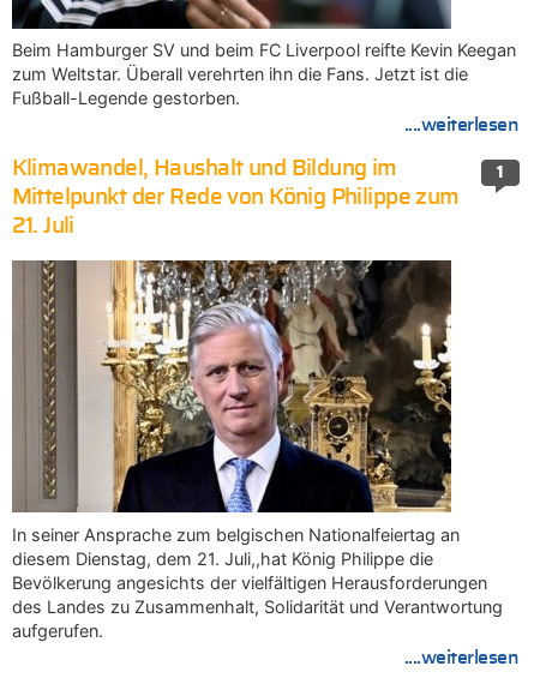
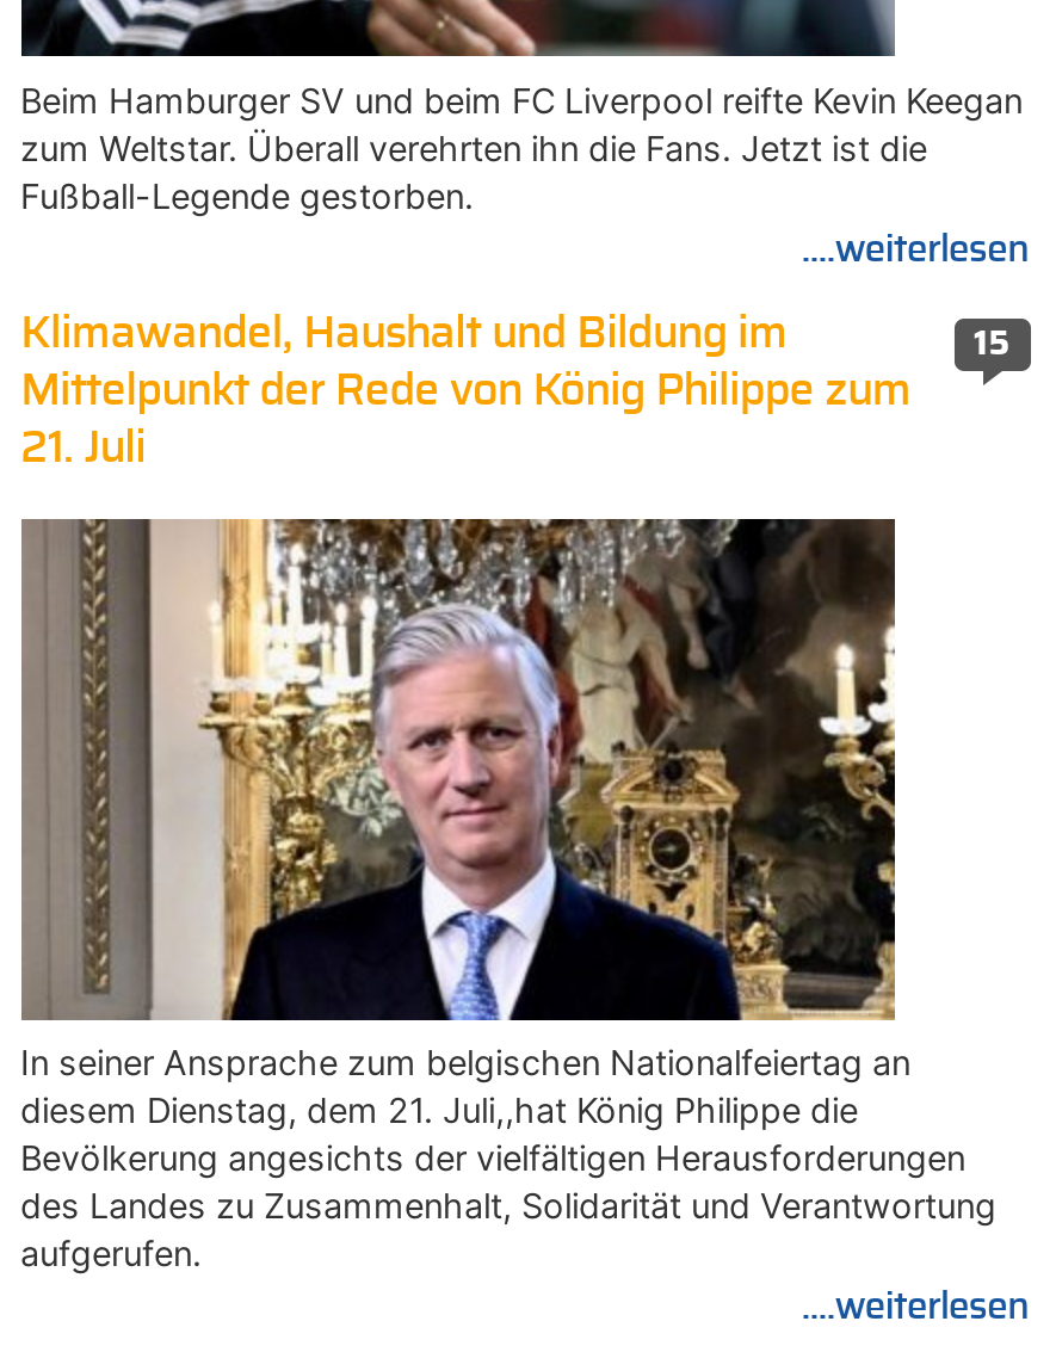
[496,164,504,182] 1 -> [974,326,1010,361] 15

